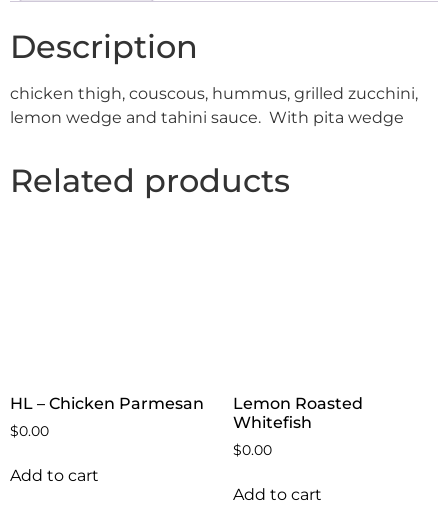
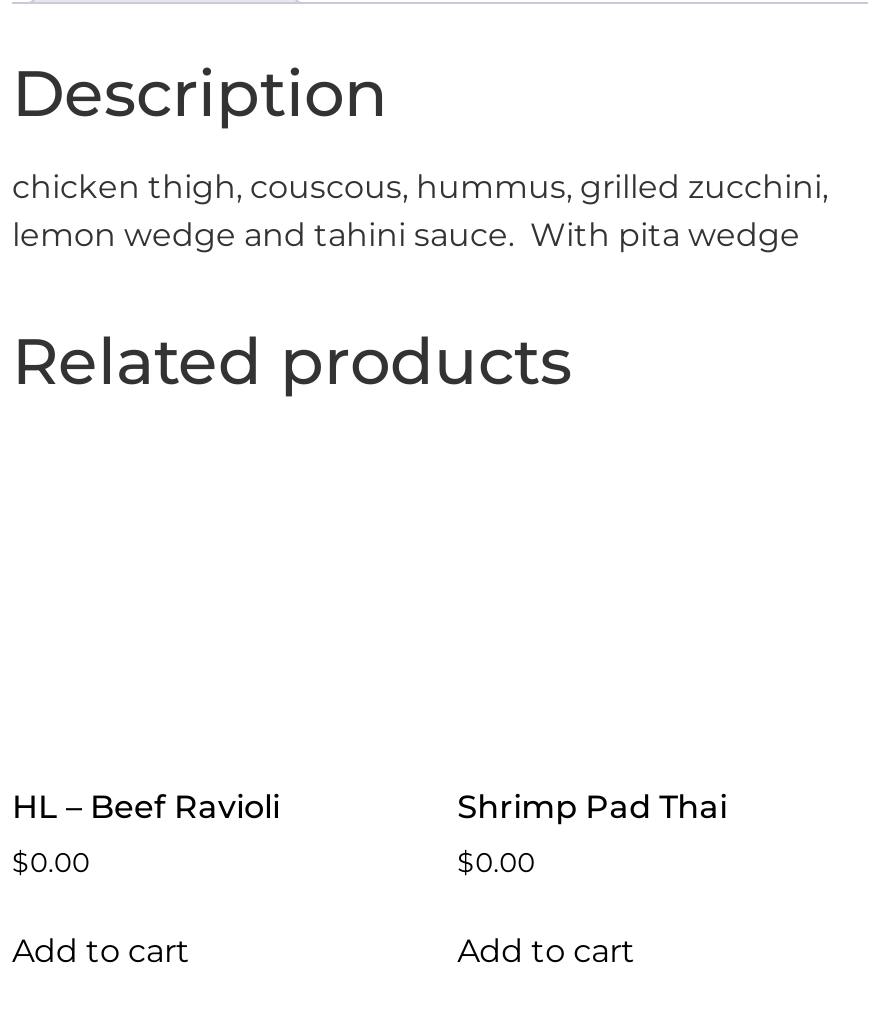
[10,394,204,413] HL – Chicken Parmesan -> [12,788,280,826] HL – Beef Ravioli
[233,394,363,432] Lemon Roasted | Whitefish -> [457,788,727,826] Shrimp Pad Thai

